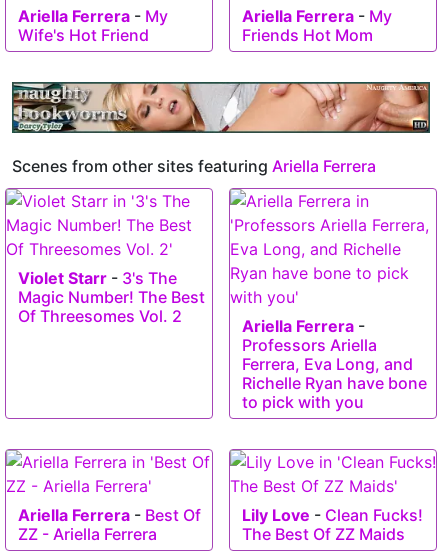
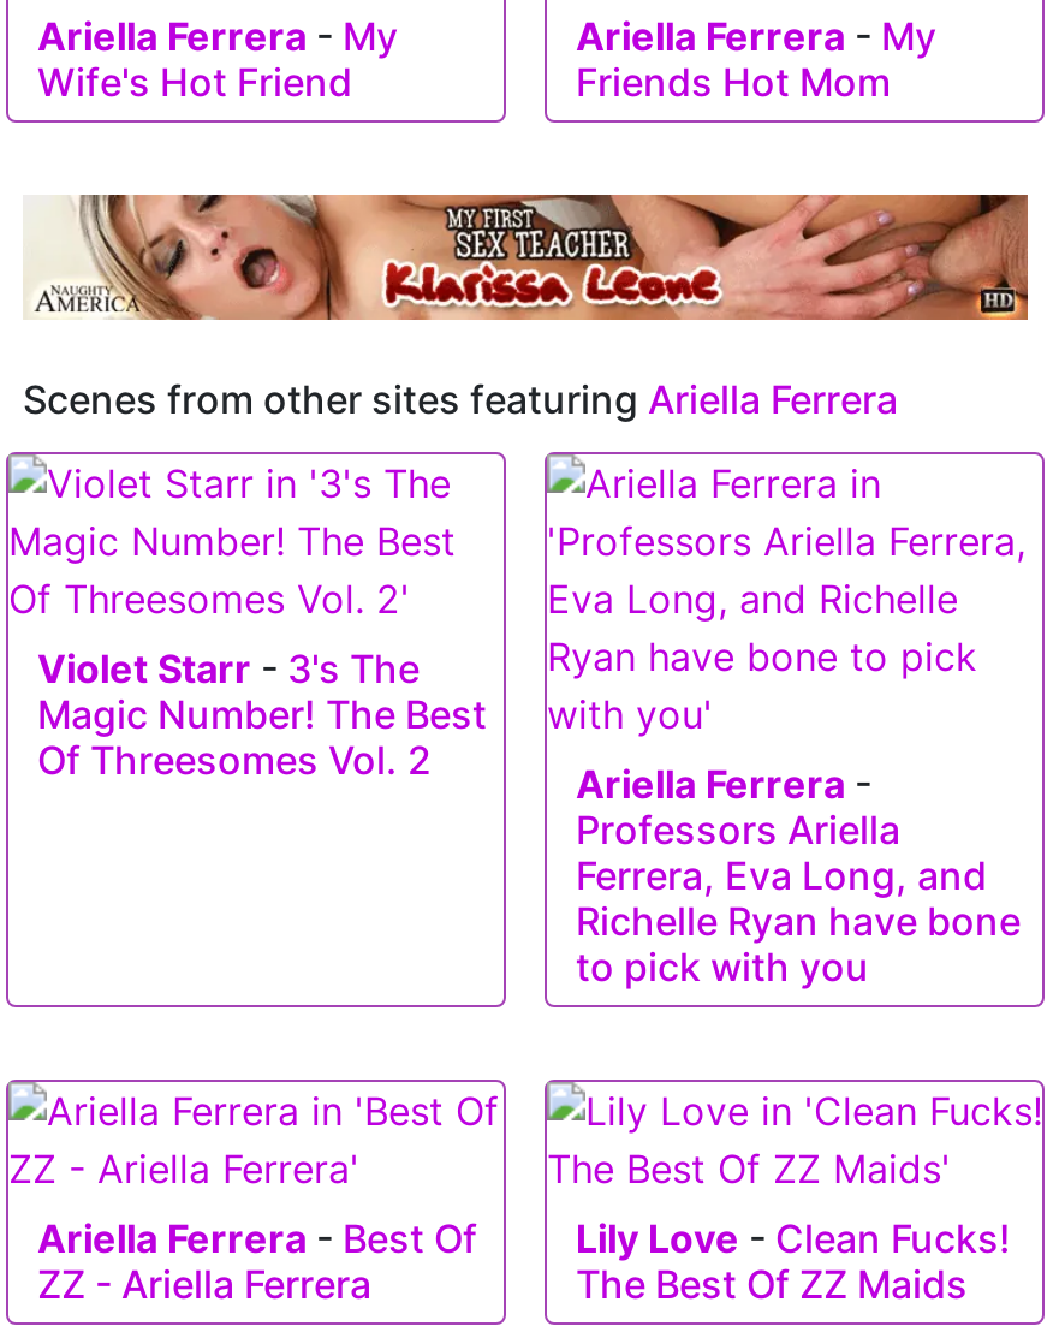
[11,81,431,134] [image] -> [23,191,1030,323] [image]

